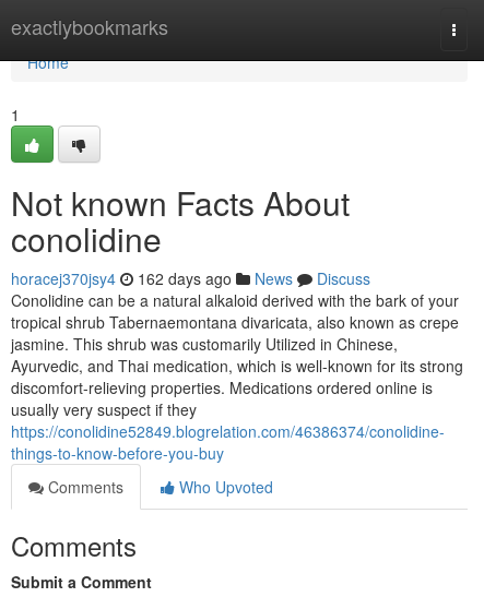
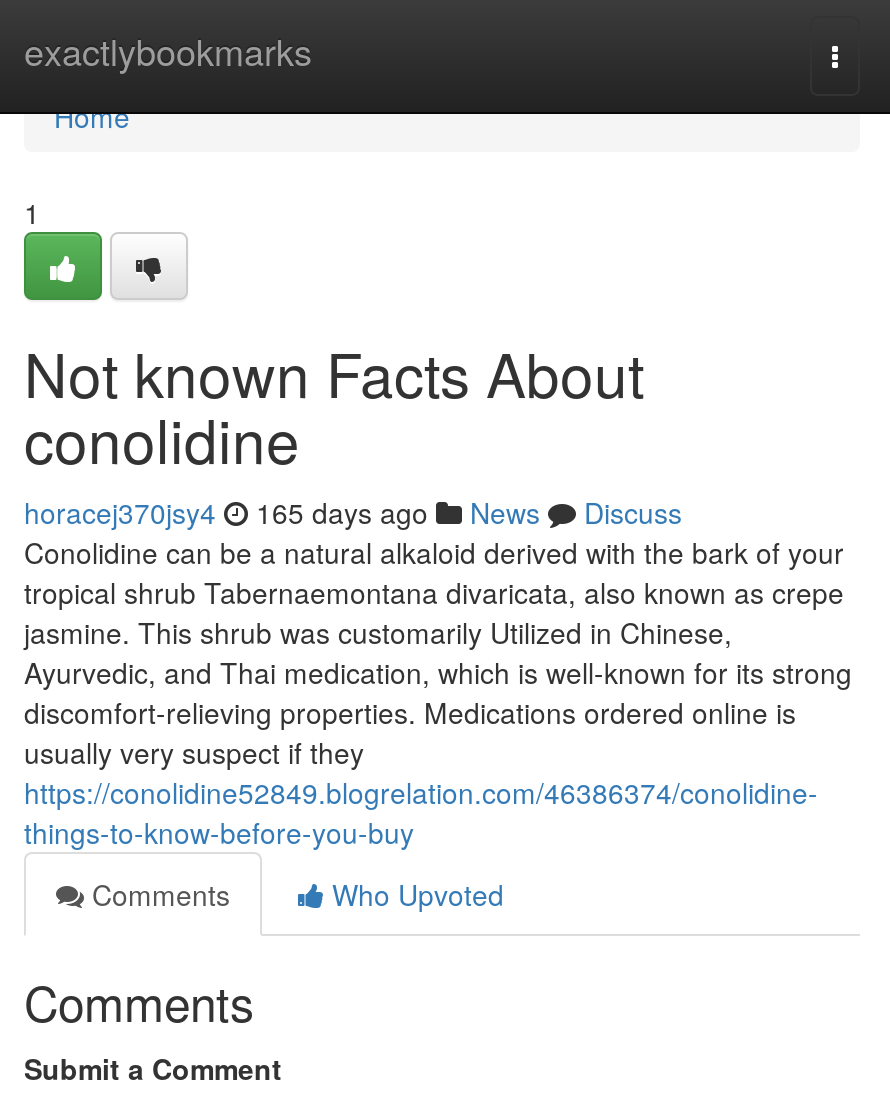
[11,267,370,289] horacej370jsy4 162 days ago News Discuss -> [24,492,682,532] horacej370jsy4 165 days ago News Discuss

